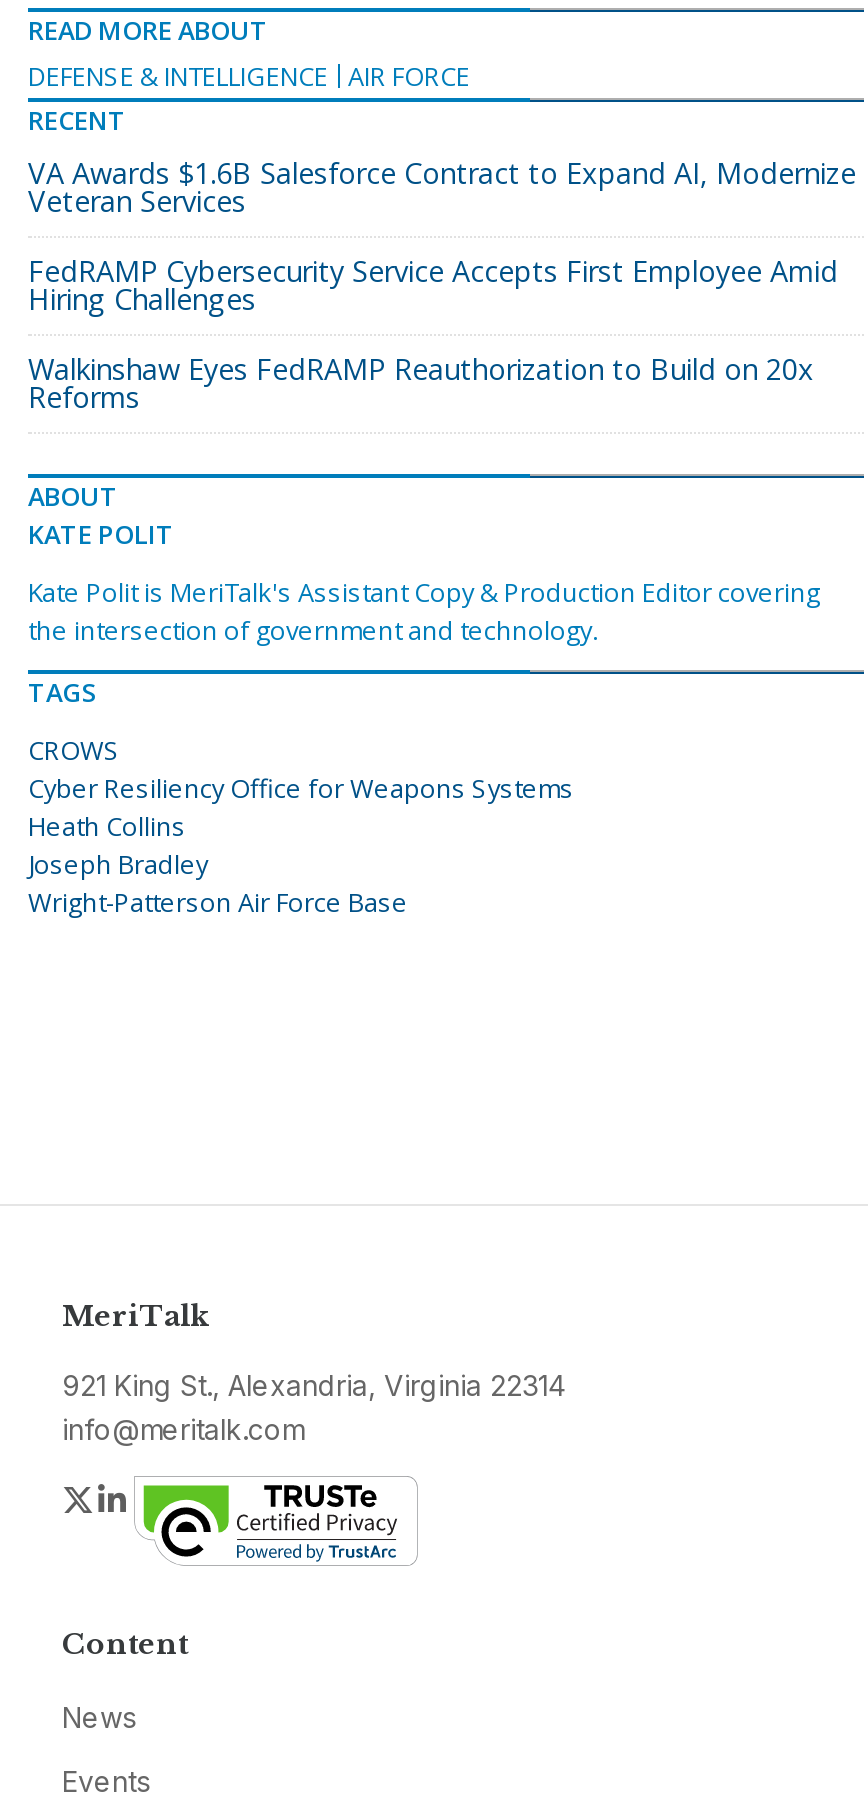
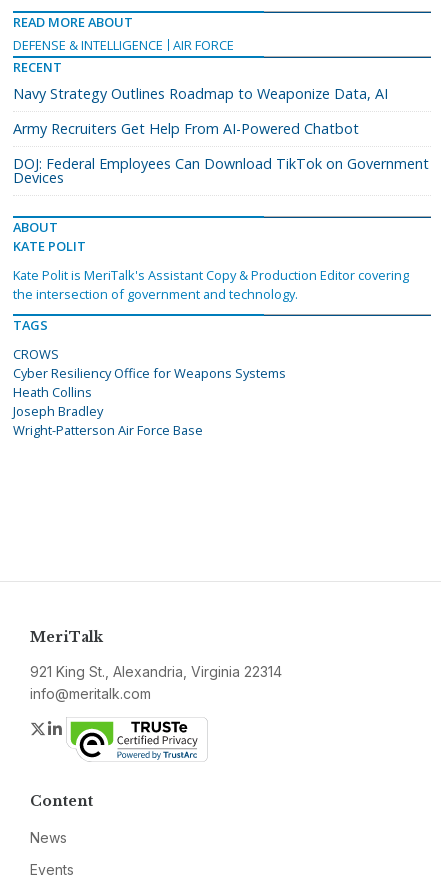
[28,154,856,220] VA Awards $1.6B Salesforce Contract to Expand AI, Modernize | Veteran Services -> [13,84,388,103] Navy Strategy Outlines Roadmap to Weaponize Data, AI
[28,252,838,318] FedRAMP Cybersecurity Service Accepts First Employee Amid | Hiring Challenges -> [13,119,359,138] Army Recruiters Get Help From AI-Powered Chatbot
[28,350,814,416] Walkinshaw Eyes FedRAMP Reauthorization to Build on 20x | Reforms -> [13,154,429,187] DOJ: Federal Employees Can Download TikTok on Government | Devices

